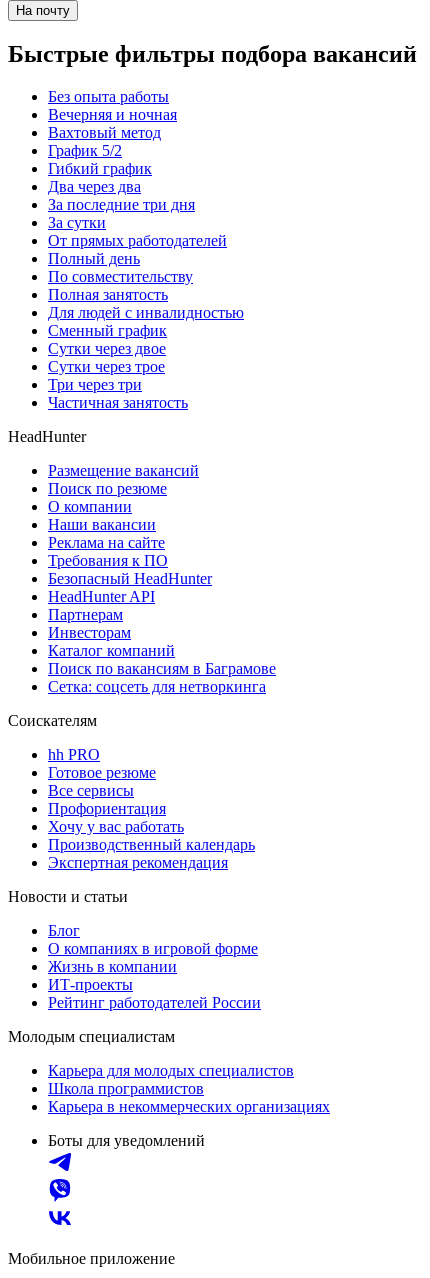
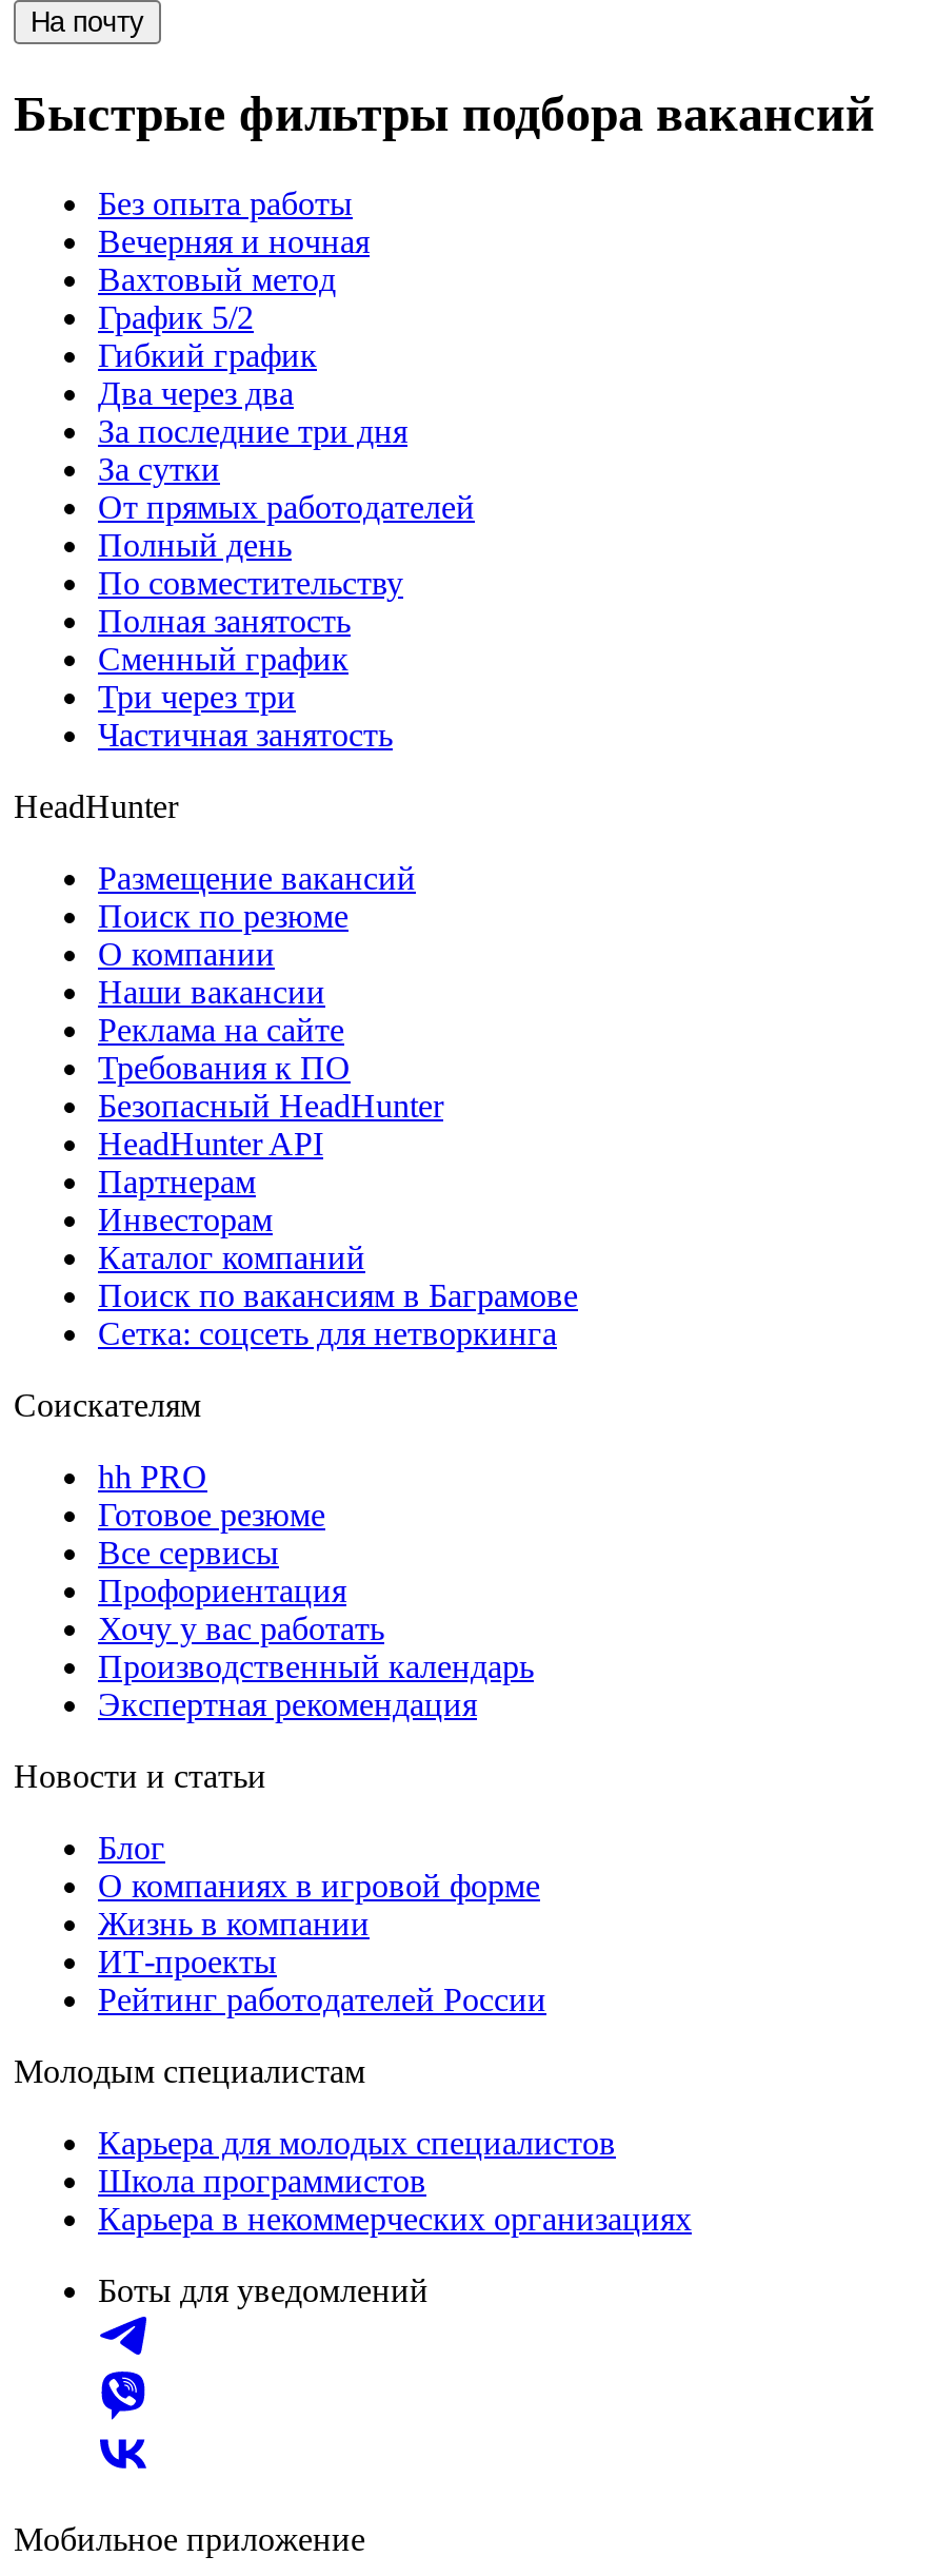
[48,304,244,321] Для людей с инвалидностью -> none
[48,340,166,375] Сутки через двое | Сутки через трое -> none

